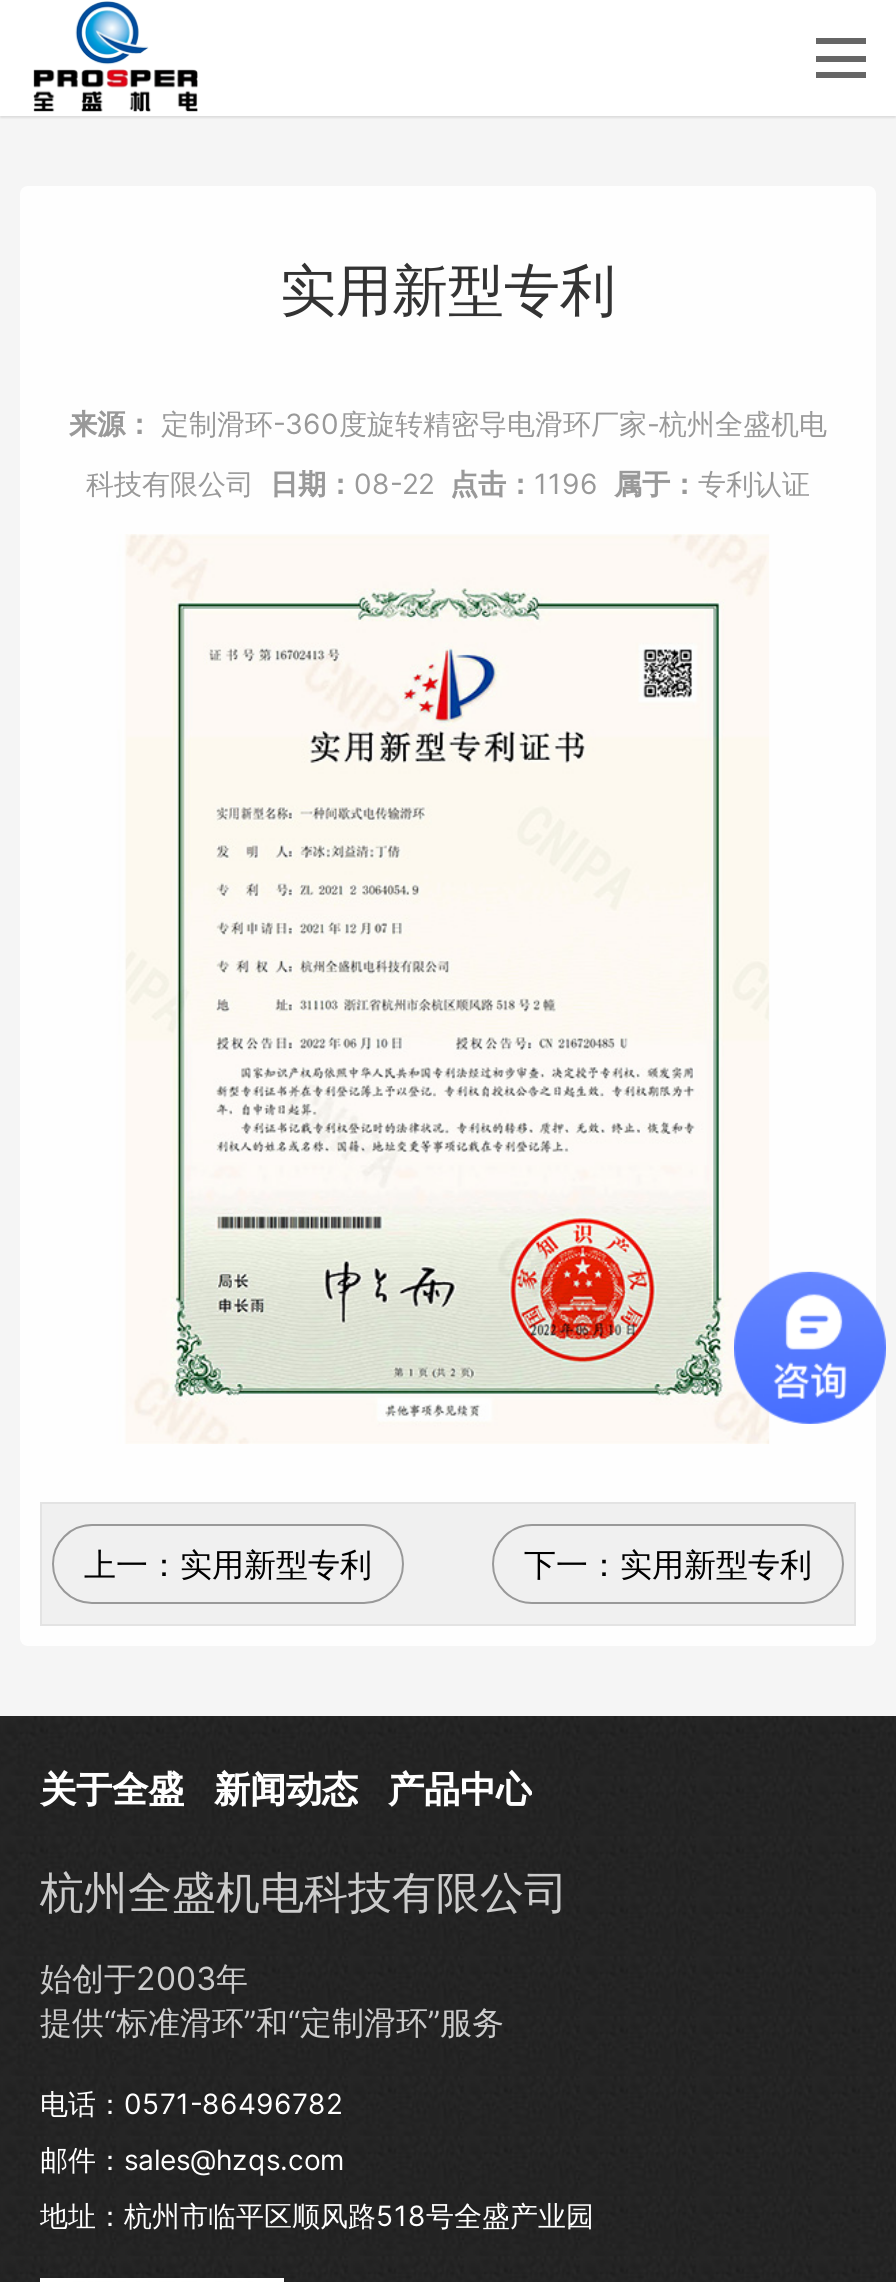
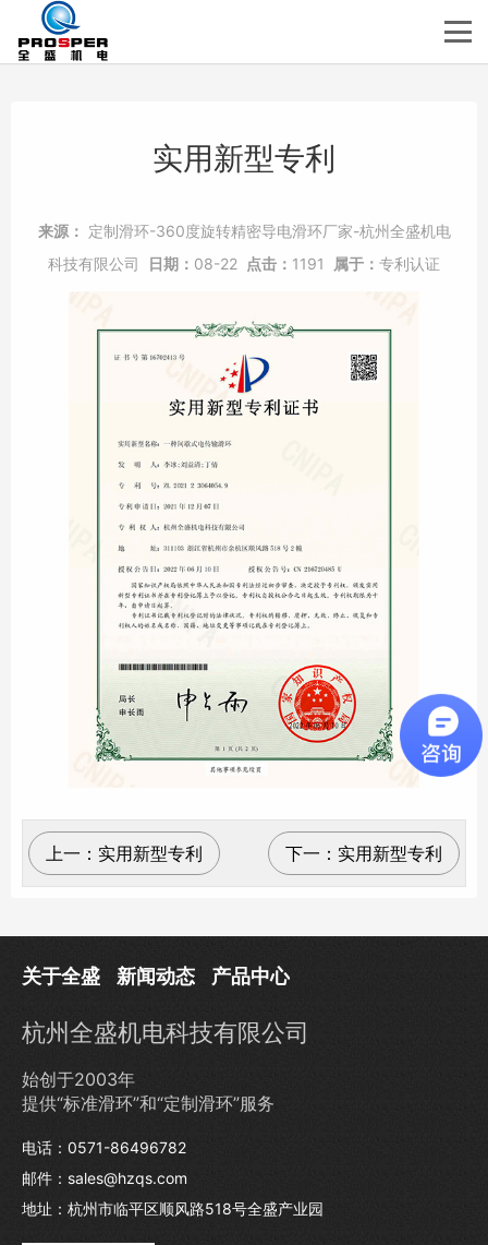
[86,466,810,500] 科技有限公司 日期：08-22点击：1196属于：专利认证 -> [48,254,440,273] 科技有限公司 日期：08-22点击：1191属于：专利认证

